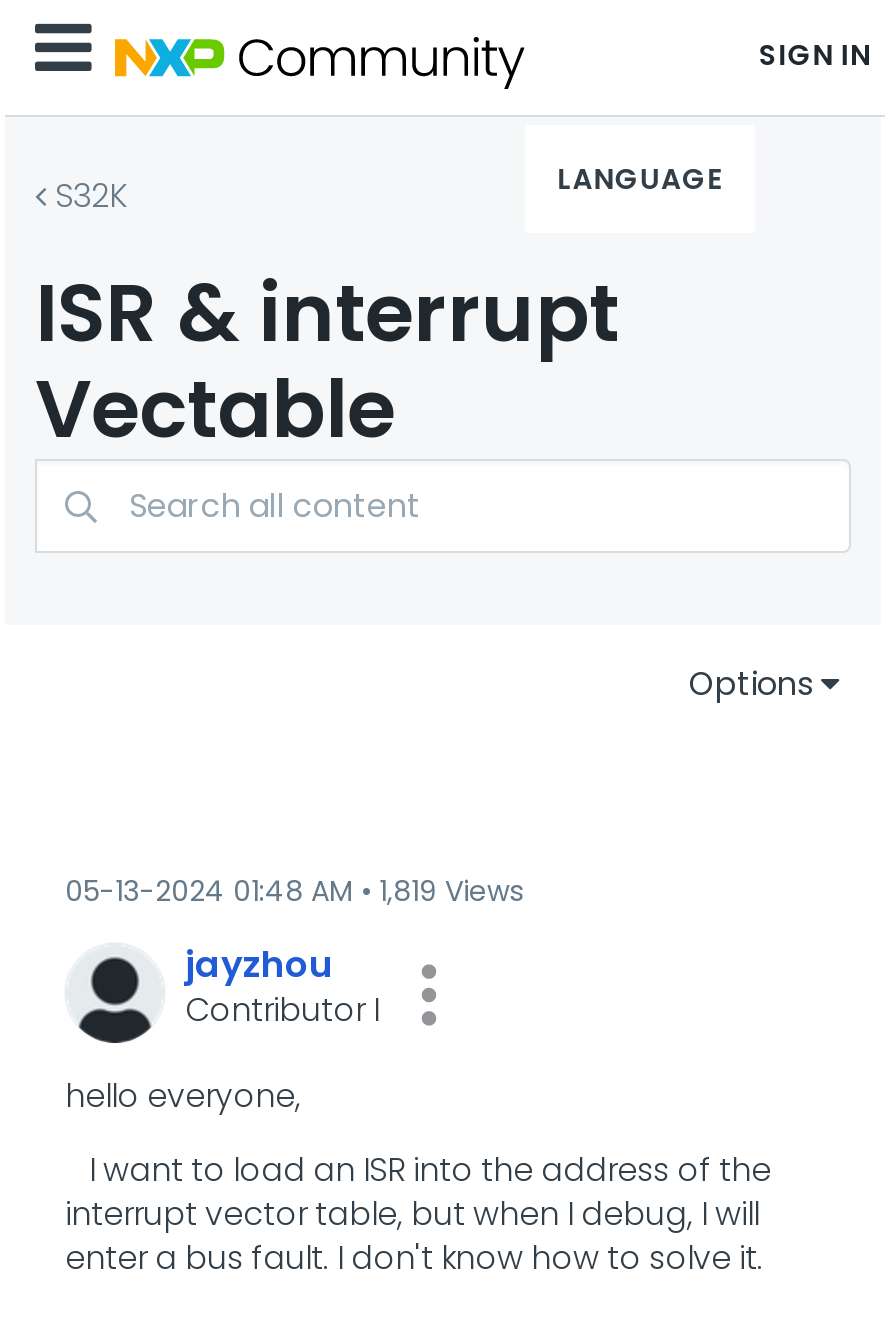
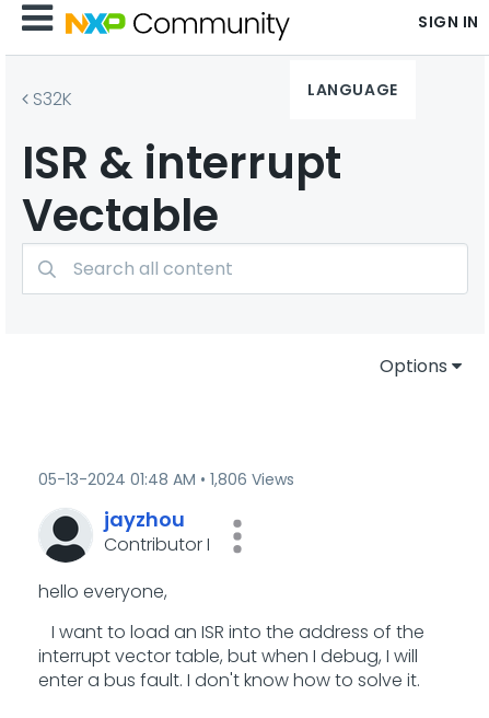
[65,871,523,911] 05-13-2024 01:48 AM 1,819 Views -> [38,468,294,490] 05-13-2024 01:48 AM 1,806 Views

